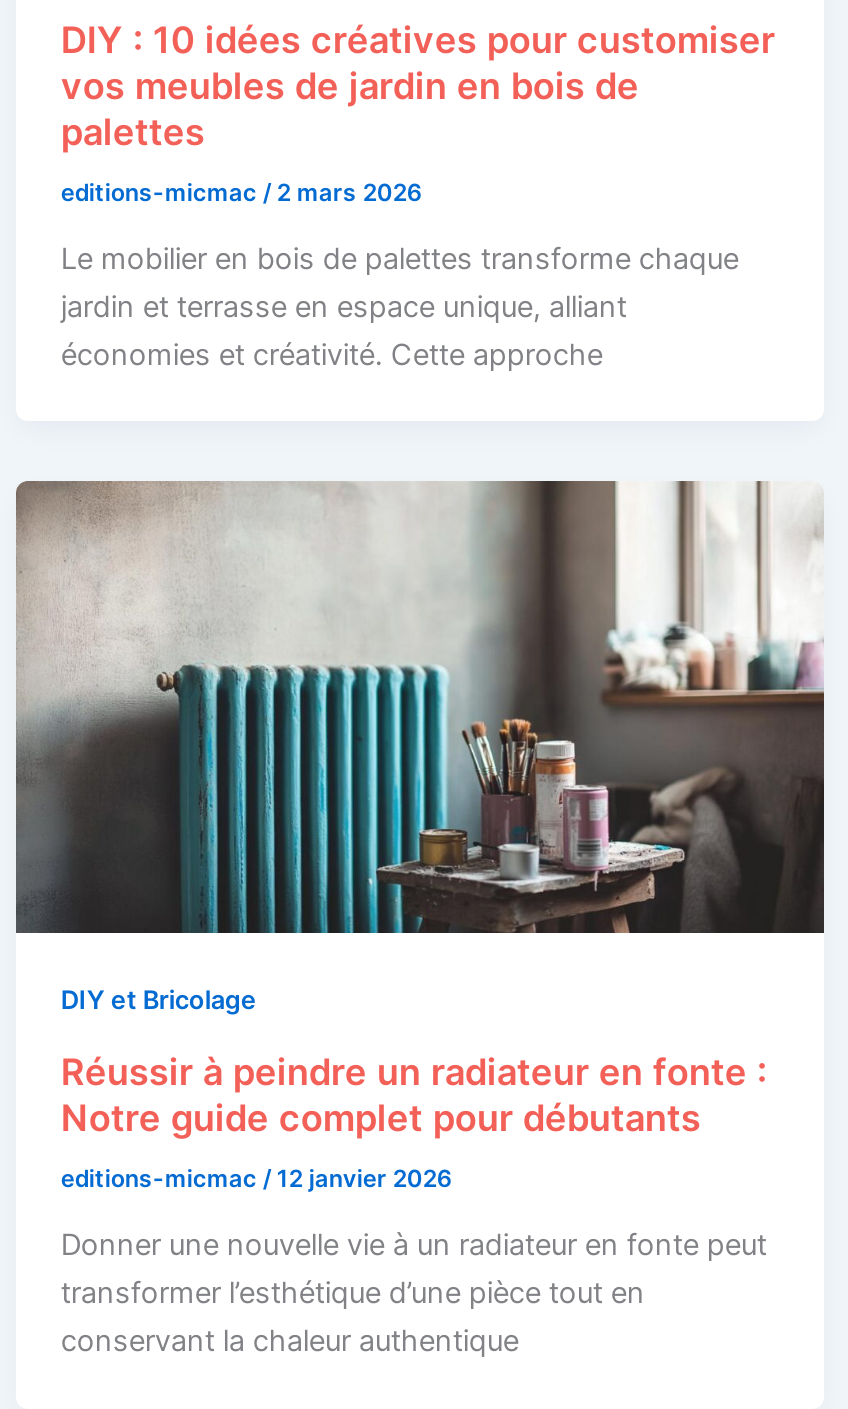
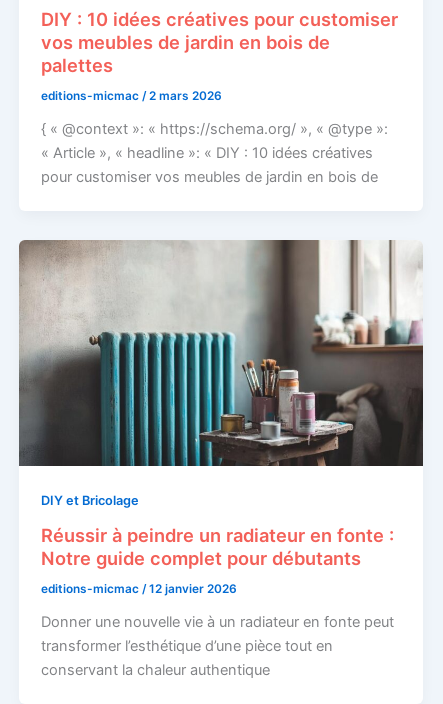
[61,240,739,372] Le mobilier en bois de palettes transforme chaque | jardin et terrasse en espace unique, alliant | économies et créativité. Cette approche -> [41,120,388,186] { « @context »: « https://schema.org/ », « @type »: | « Article », « headline »: « DIY : 10 idées créatives | pour customiser vos meubles de jardin en bois de

